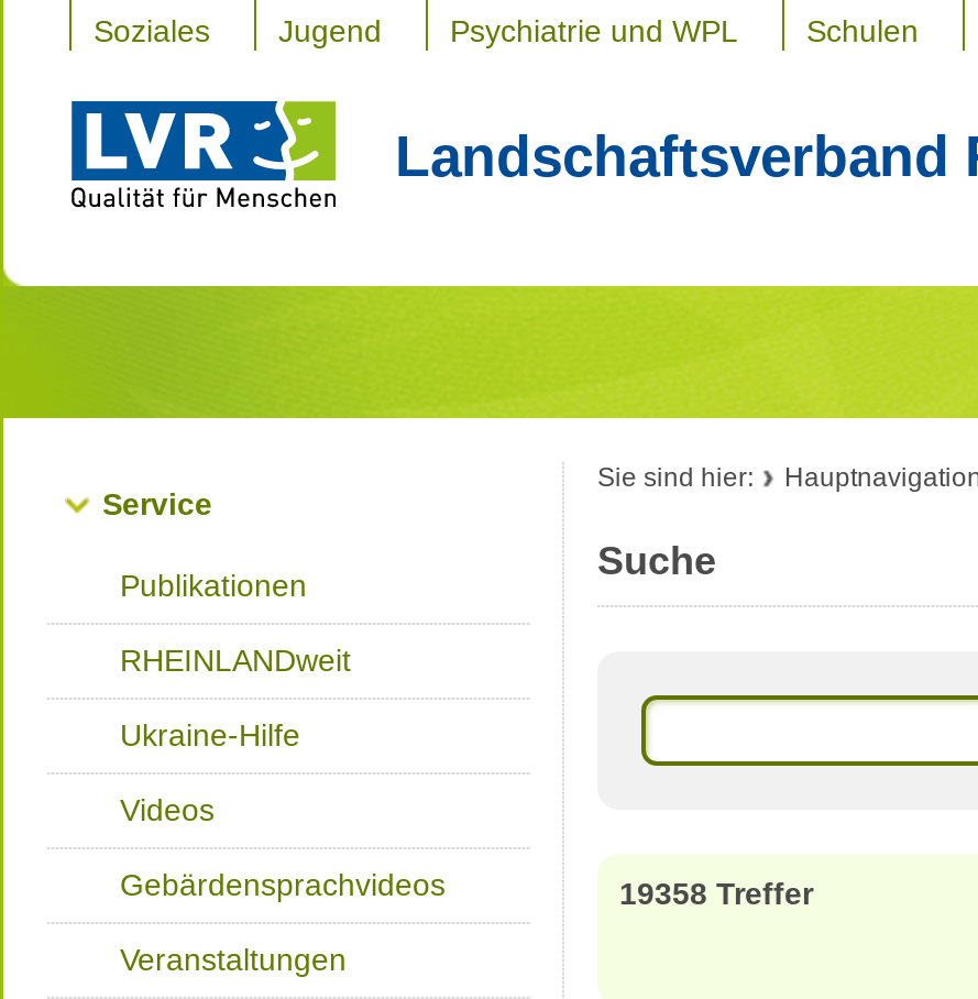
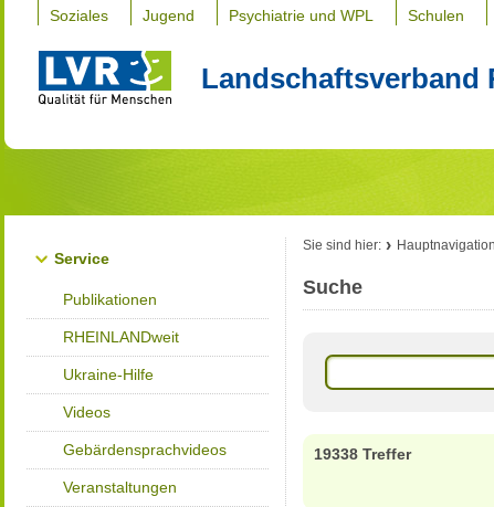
[619,876,813,911] 19358 Treffer -> [314,445,411,463] 19338 Treffer

